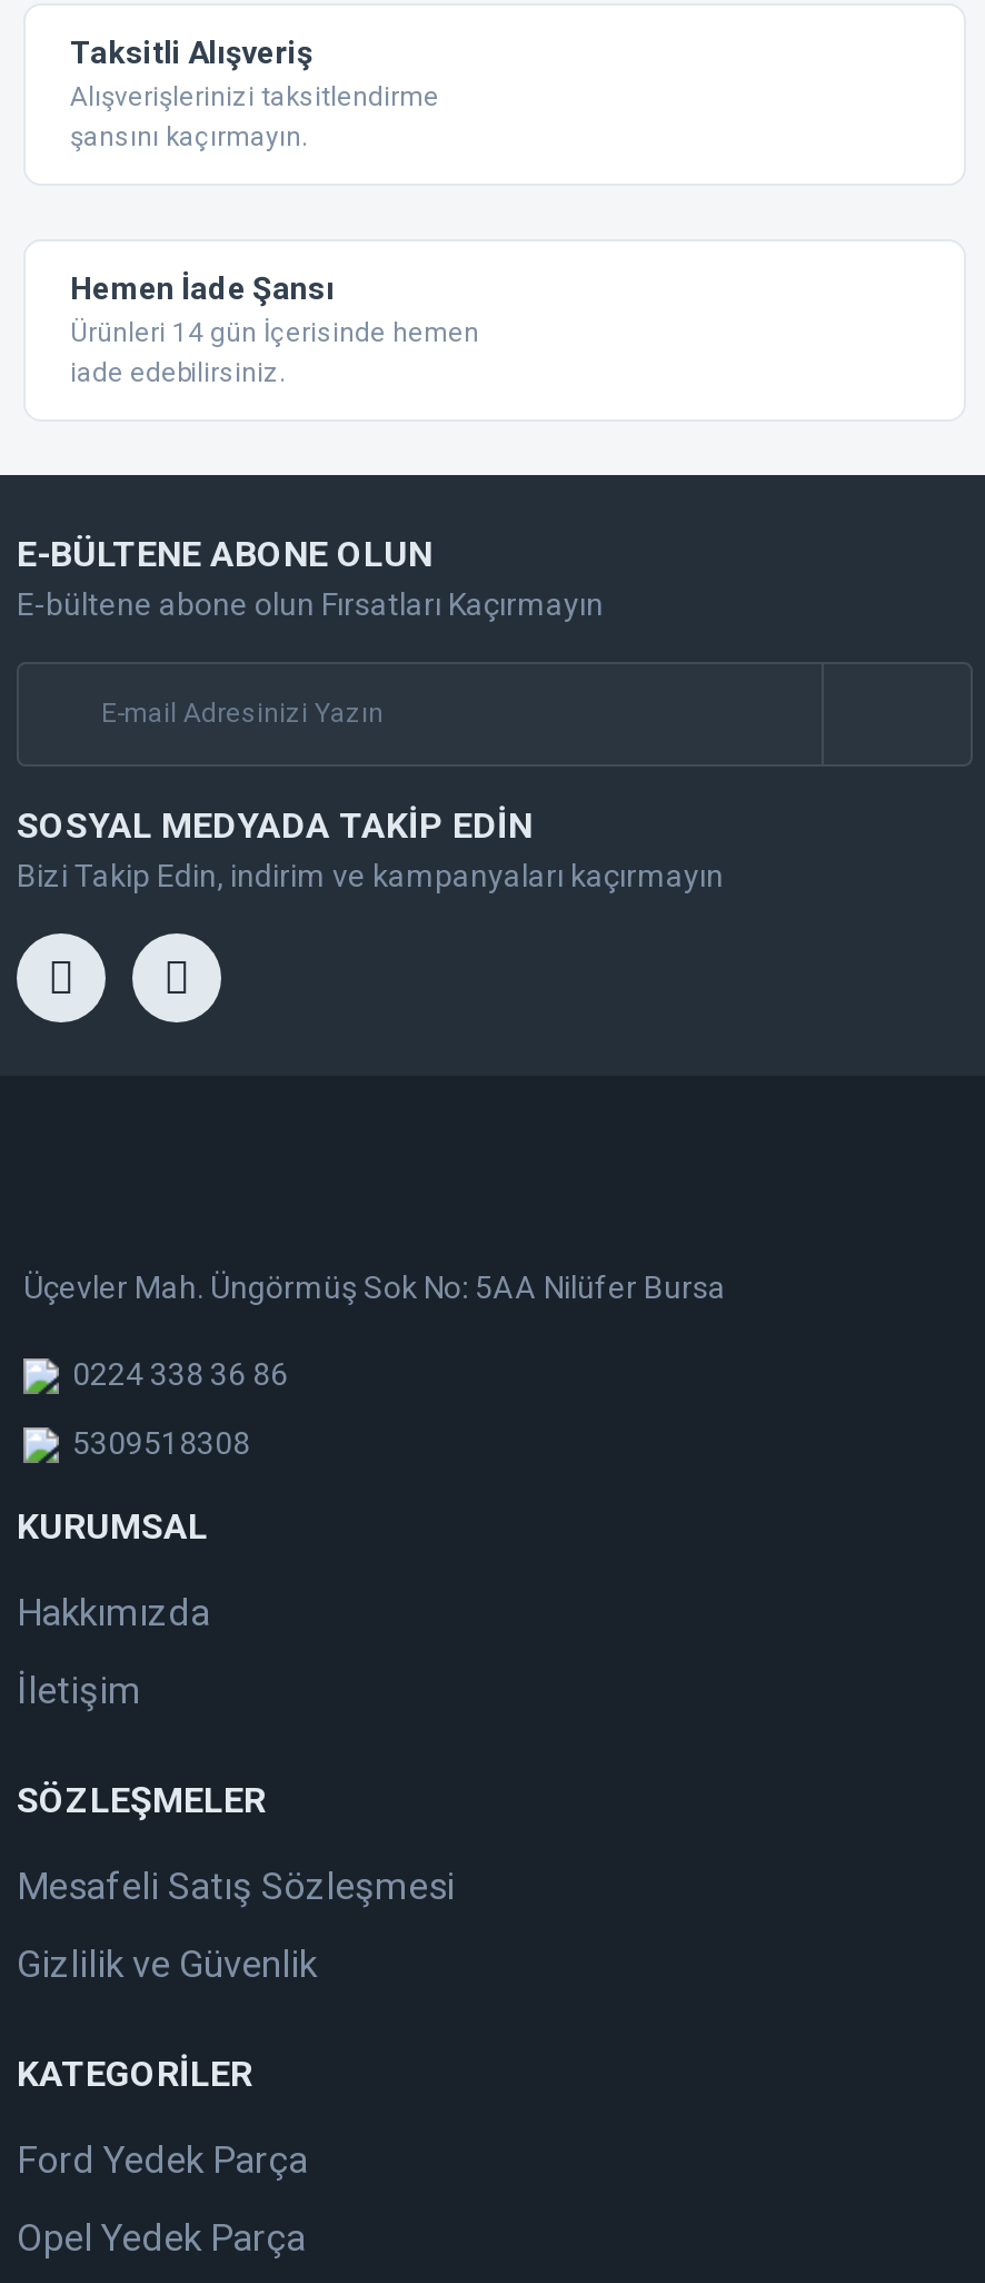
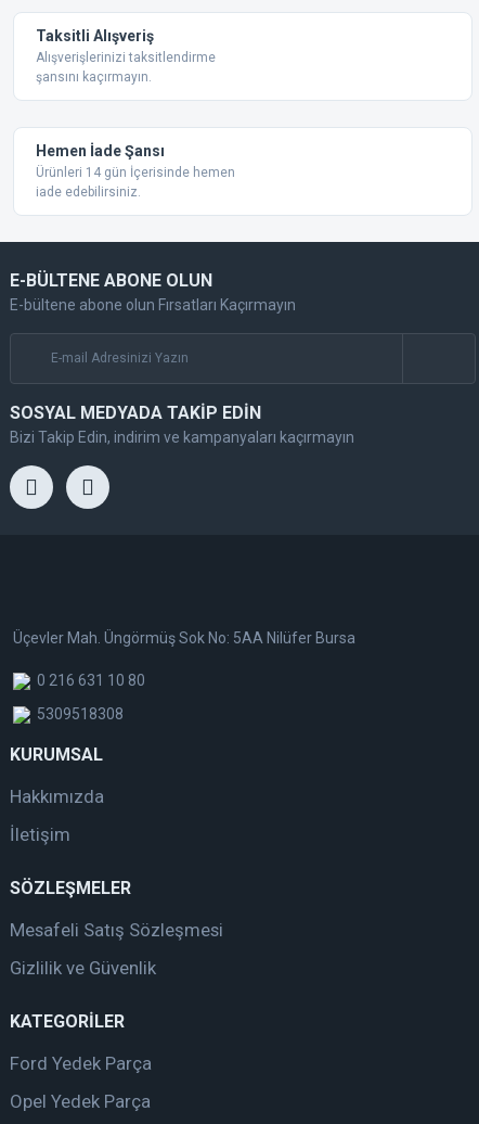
[72,1356,288,1391] 0224 338 36 86 -> [37,671,145,689] 0 216 631 10 80

